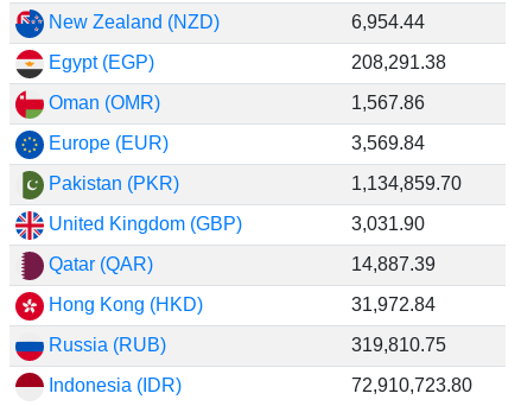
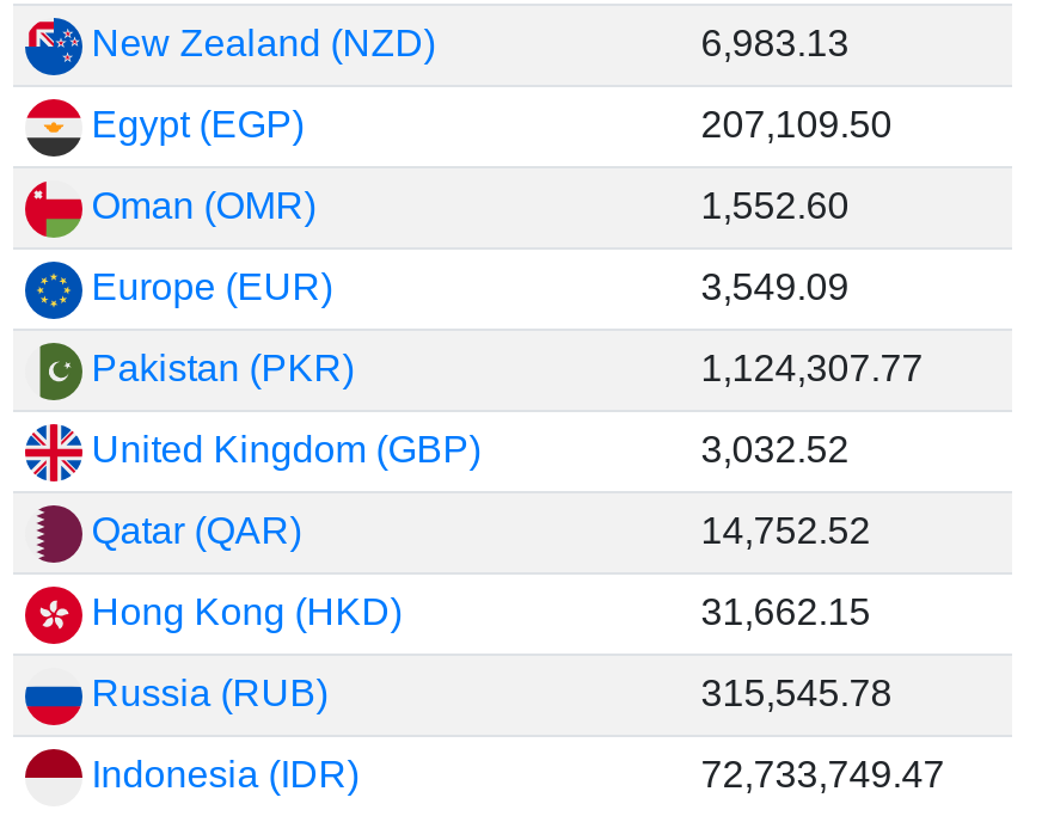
[351,12,425,32] 6,954.44 -> [701,23,849,63] 6,983.13
[351,52,446,72] 208,291.38 -> [701,104,892,145] 207,109.50
[351,93,425,113] 1,567.86 -> [701,185,849,226] 1,552.60
[351,133,425,153] 3,569.84 -> [701,266,849,307] 3,549.09
[351,173,461,194] 1,134,859.70 -> [701,348,923,388] 1,124,307.77
[351,214,425,234] 3,031.90 -> [701,429,849,470] 3,032.52
[351,254,435,274] 14,887.39 -> [701,510,871,551] 14,752.52
[351,294,435,315] 31,972.84 -> [701,591,871,632] 31,662.15
[351,335,446,355] 319,810.75 -> [701,673,892,713] 315,545.78
[351,375,472,395] 72,910,723.80 -> [701,754,945,794] 72,733,749.47

